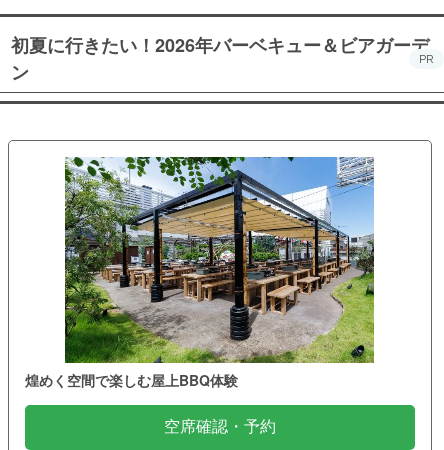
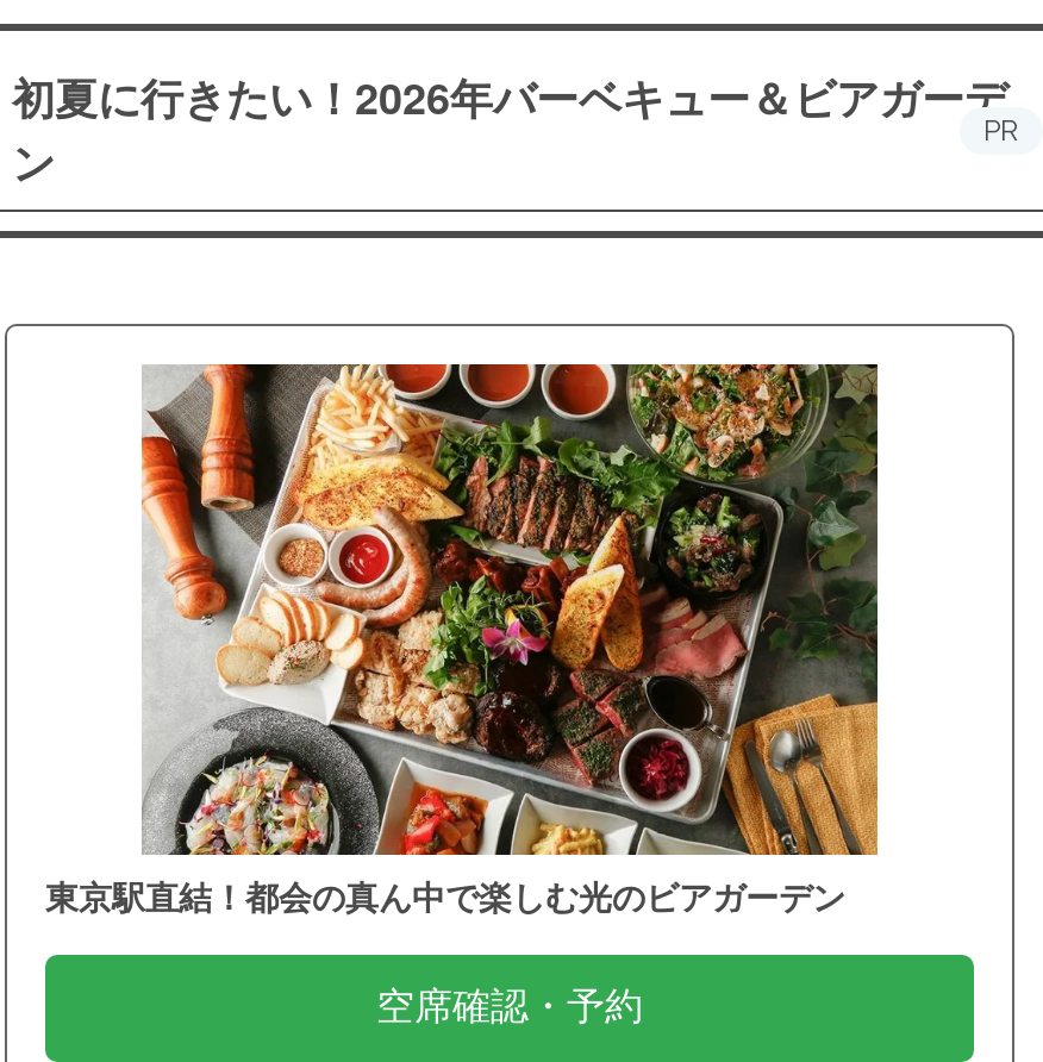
[25,156,375,390] [image] | 煌めく空間で楽しむ屋上BBQ体験 -> [45,362,881,919] [image] | 東京駅直結！都会の真ん中で楽しむ光のビアガーデン

